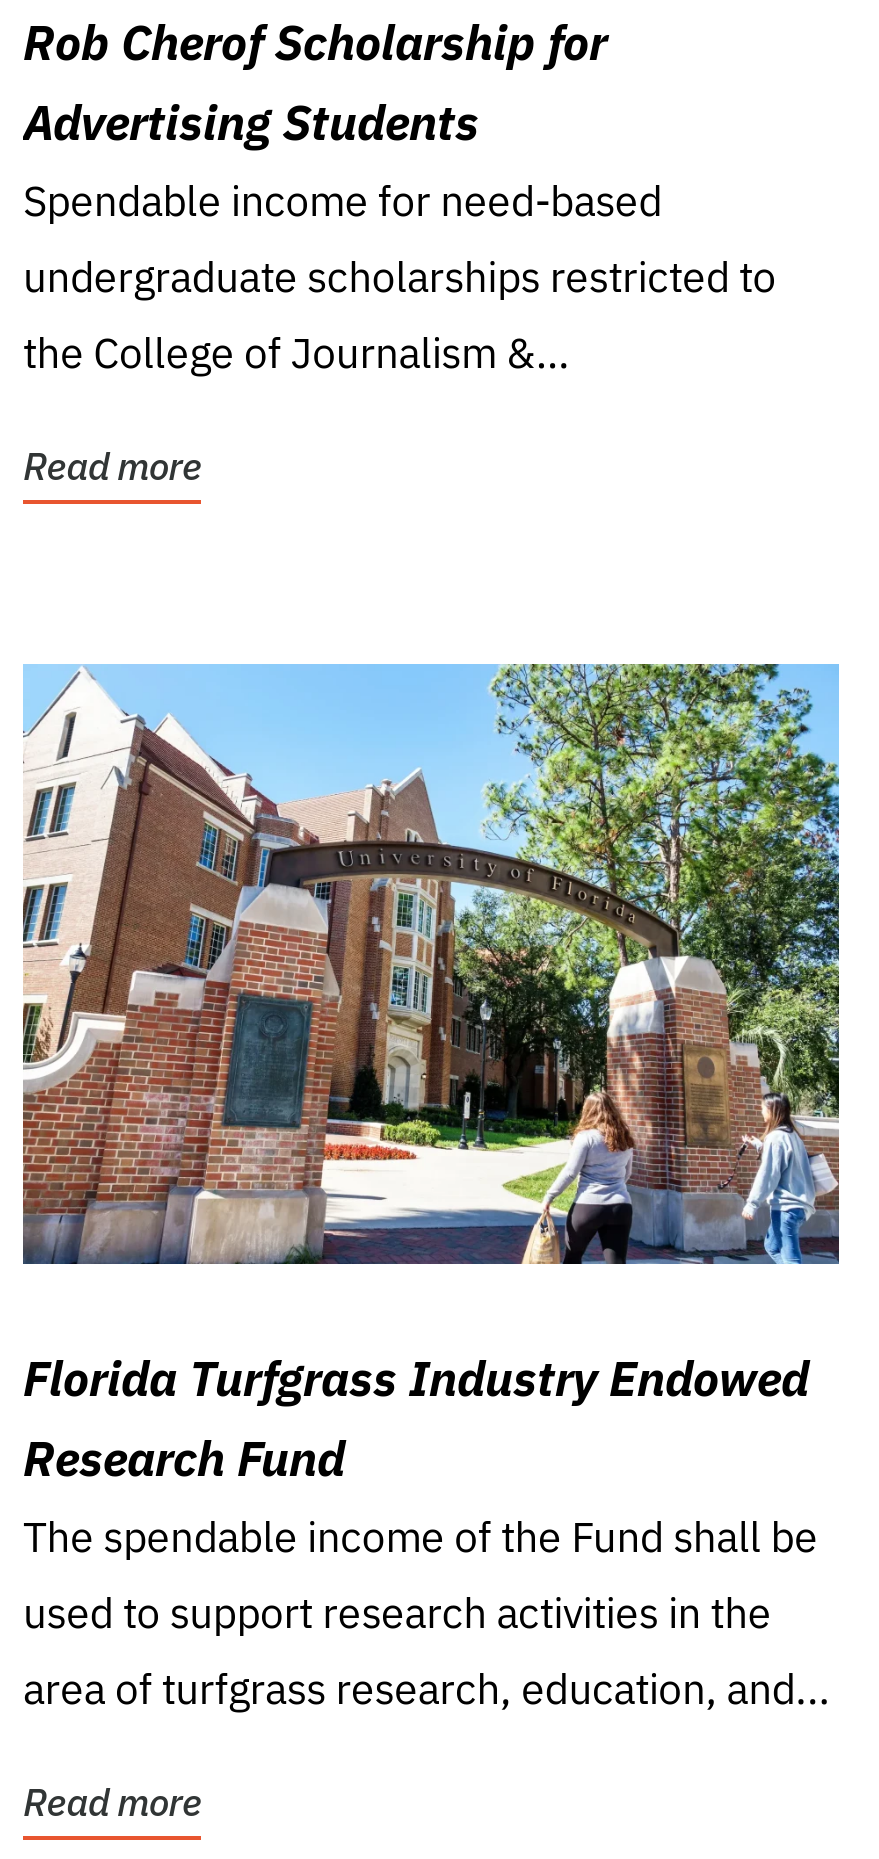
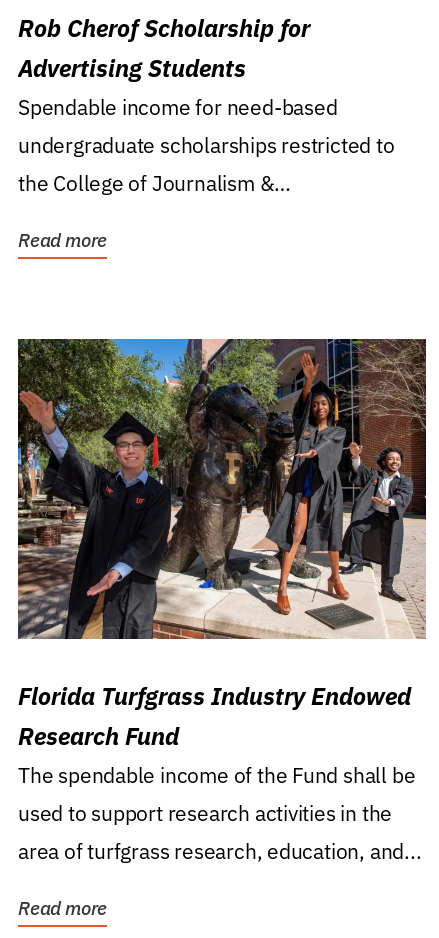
[21,662,841,1266] [image] -> [17,338,427,640] [image]

